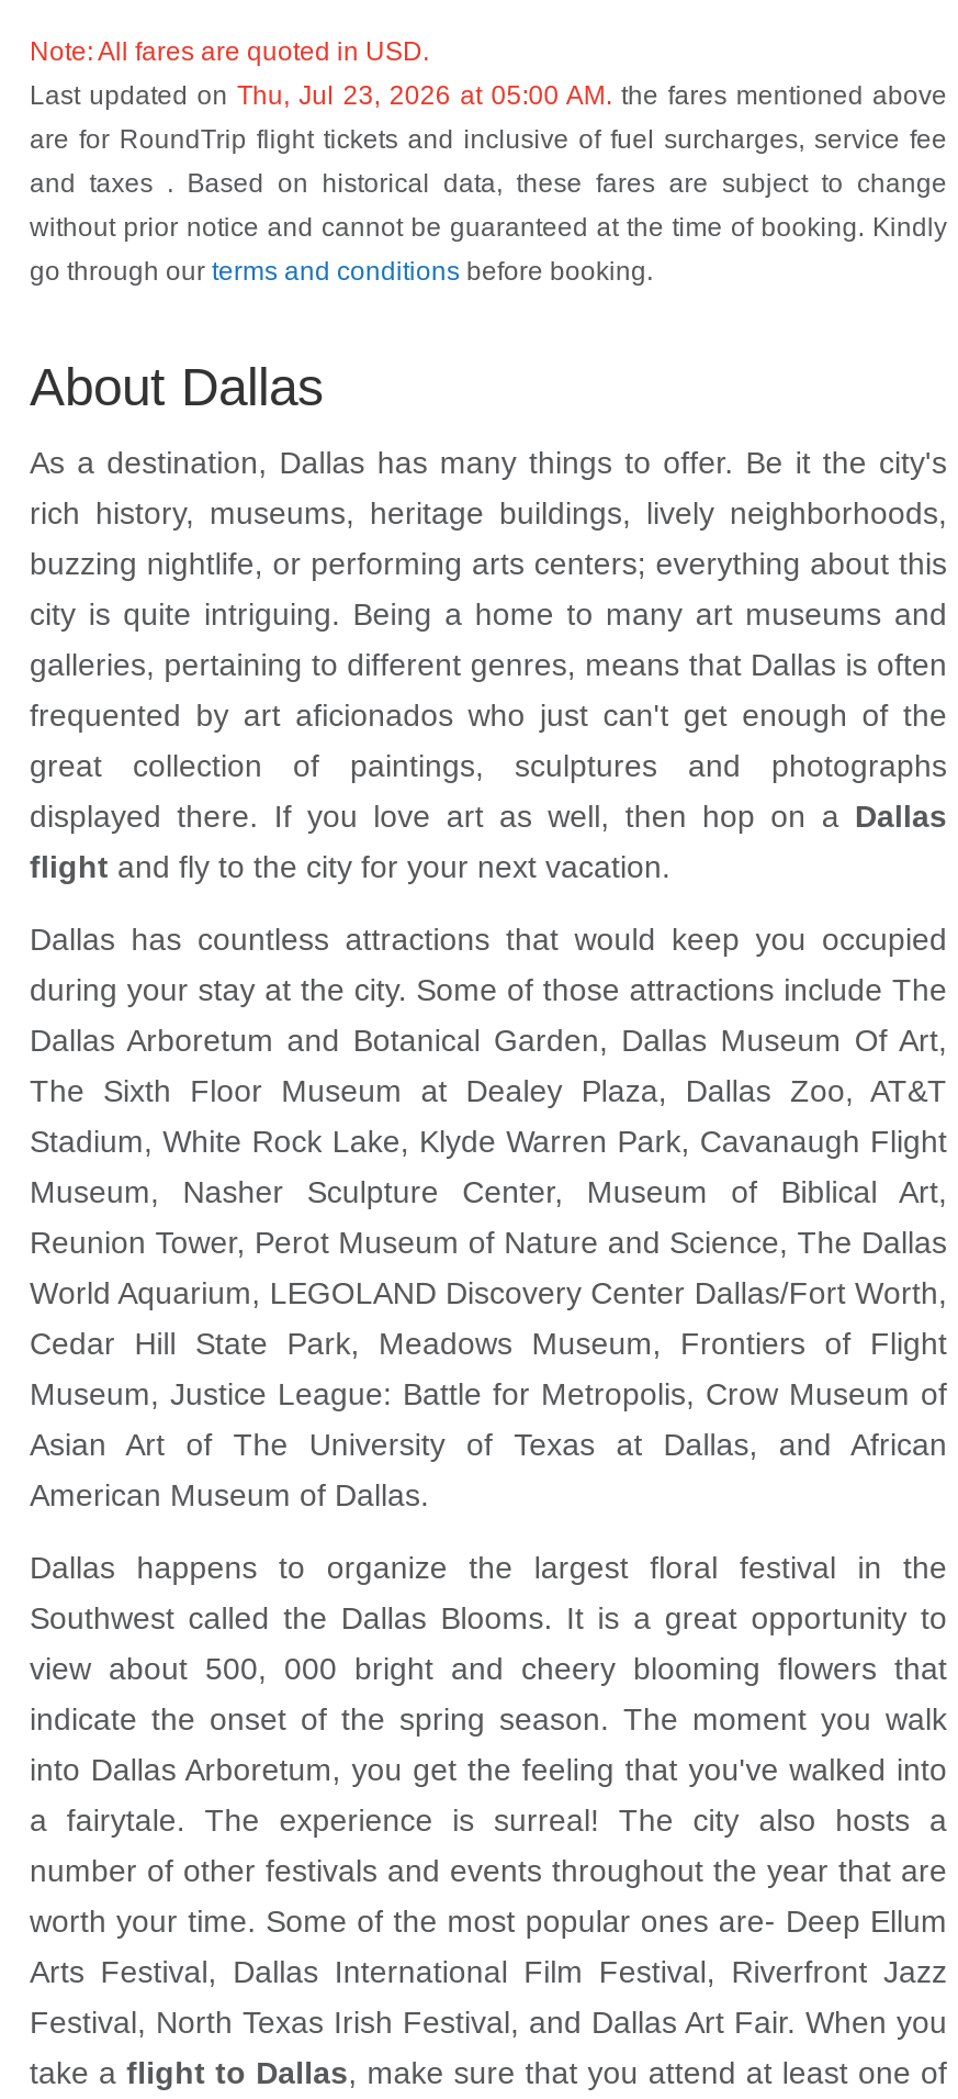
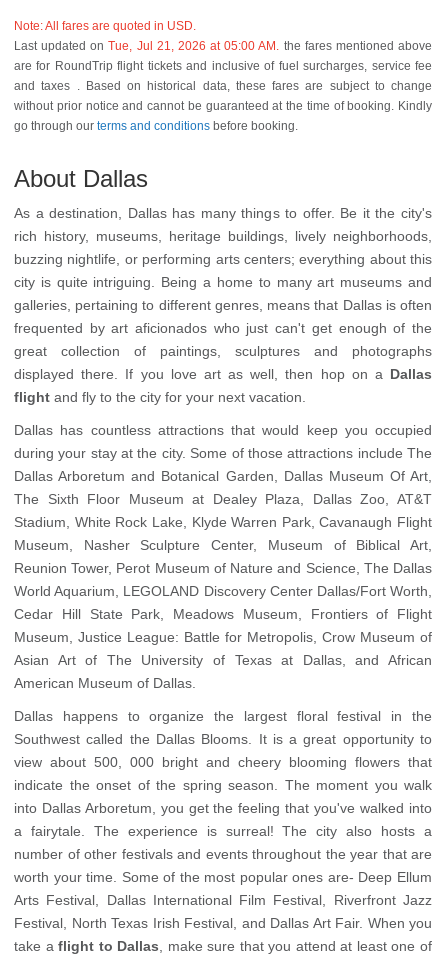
[30,80,947,110] Last updated on Thu, Jul 23, 2026 at 05:00 AM. the fares mentioned above -> [14,39,432,53] Last updated on Tue, Jul 21, 2026 at 05:00 AM. the fares mentioned above

